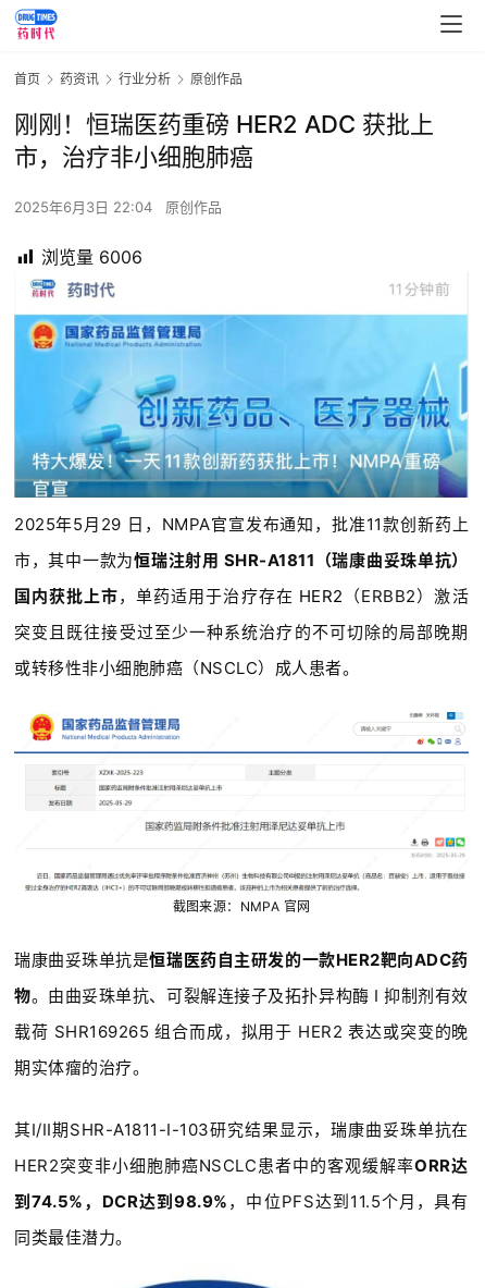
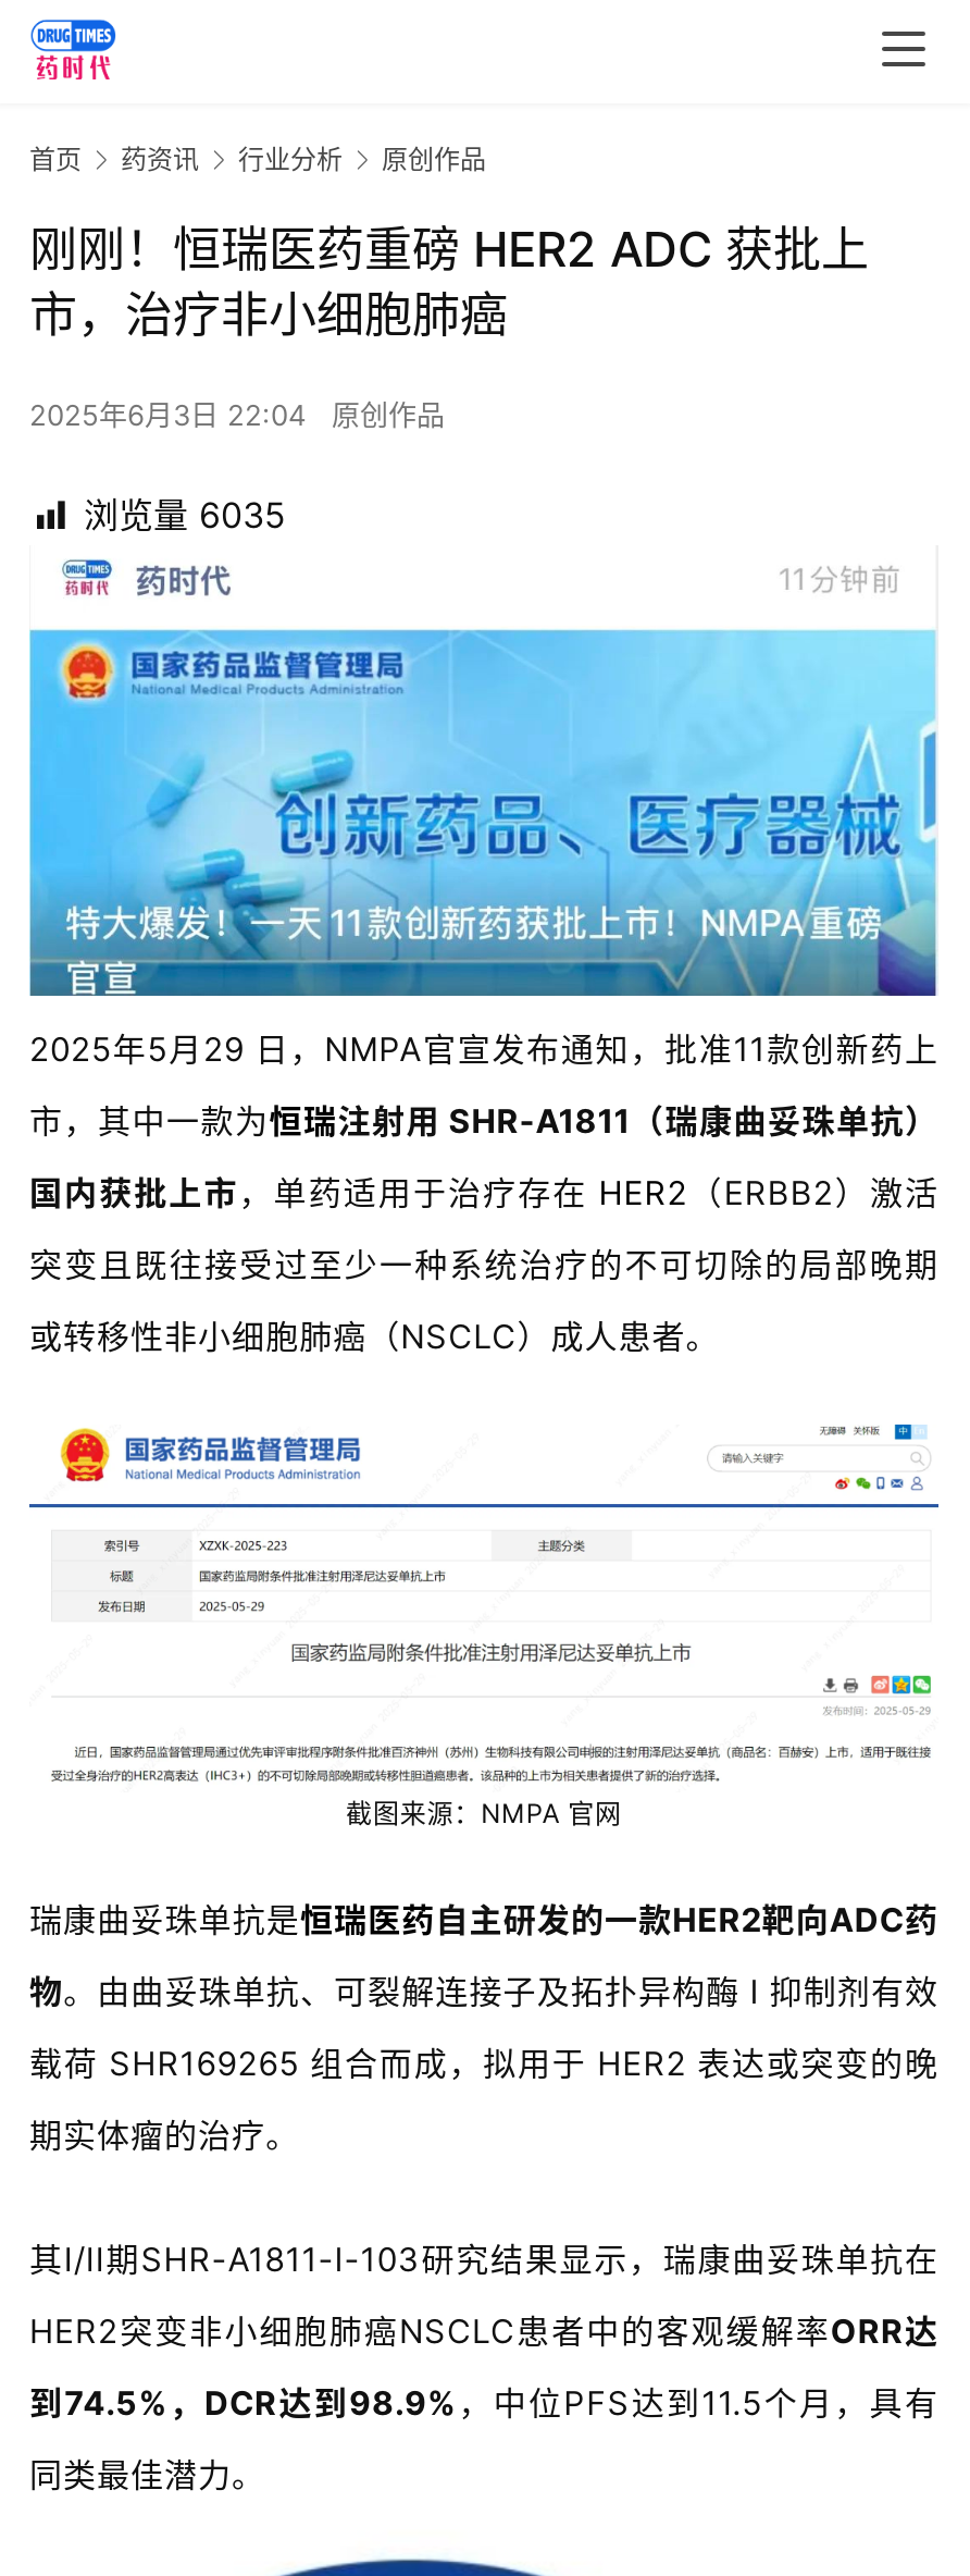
[41,246,142,268] 浏览量 6006 -> [84,493,286,537] 浏览量 6035

